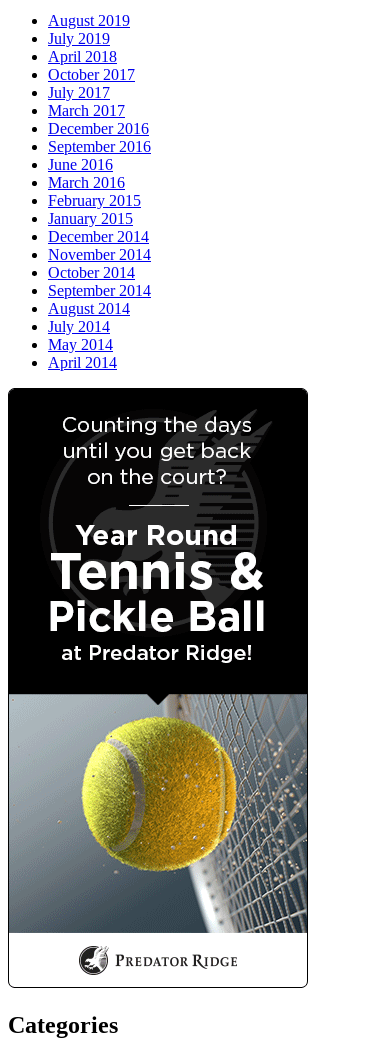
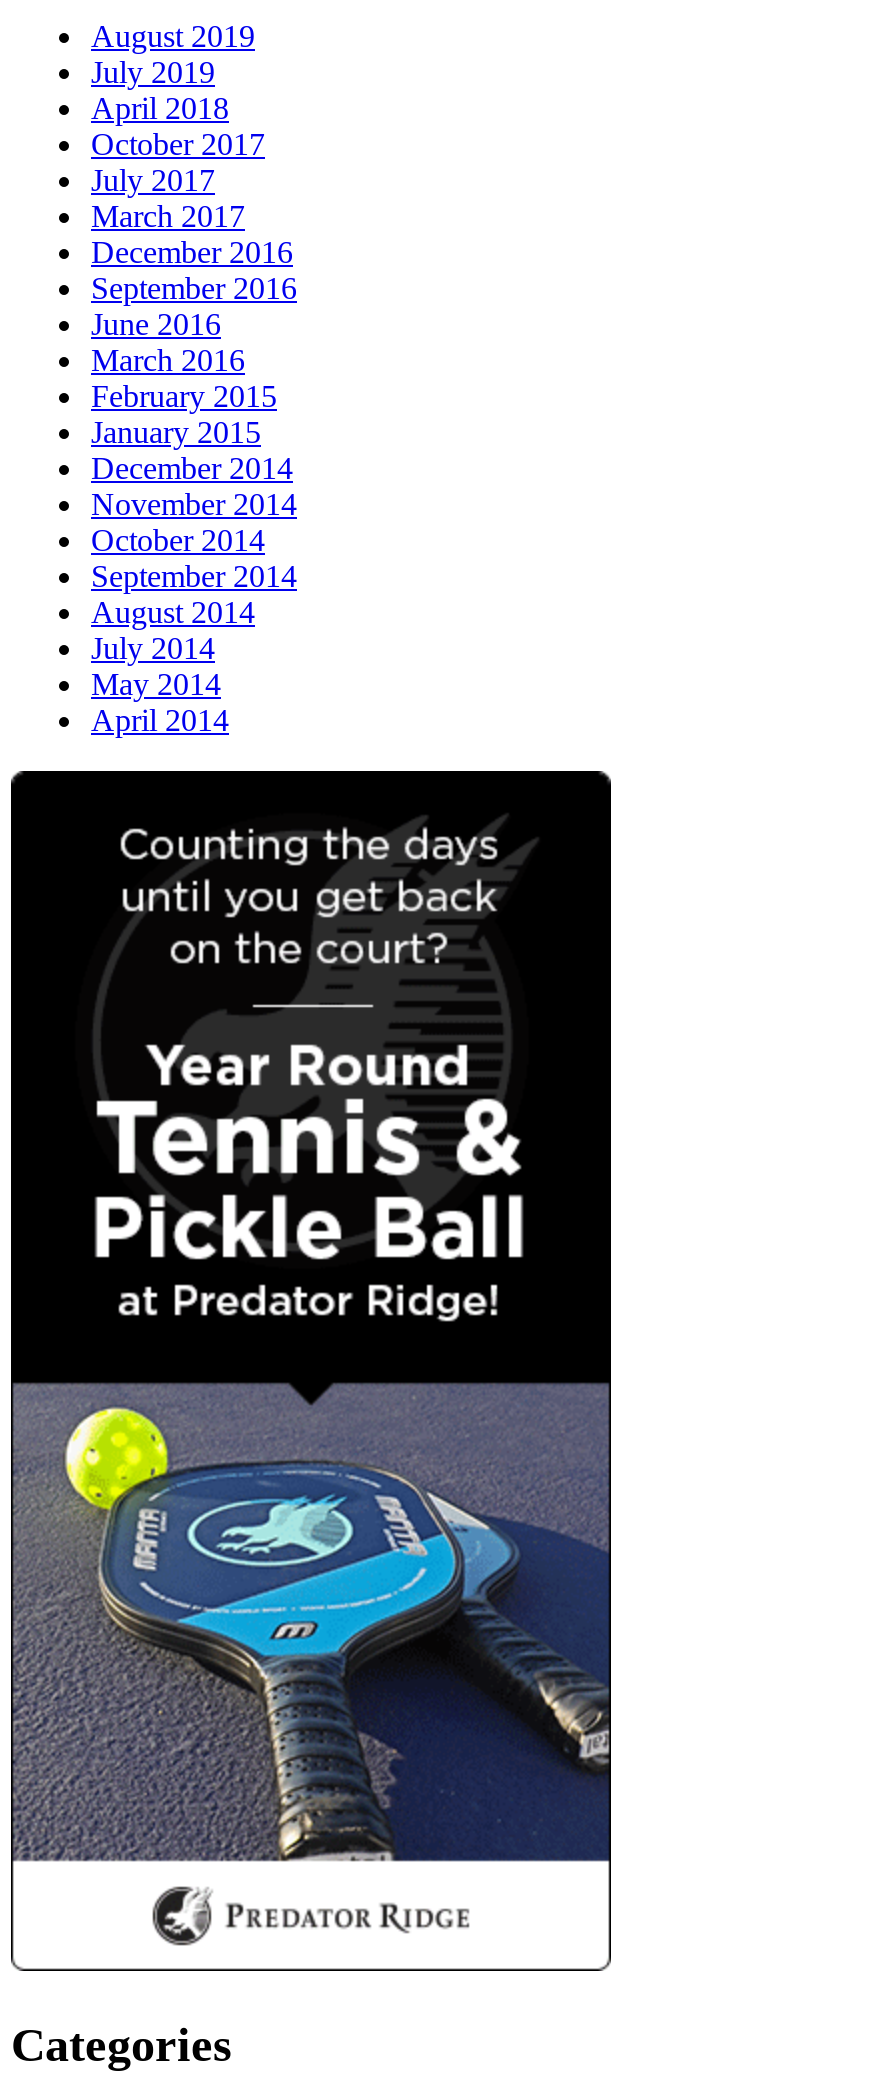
[9,695,307,933] [image] -> [13,1383,609,1863] [image]

